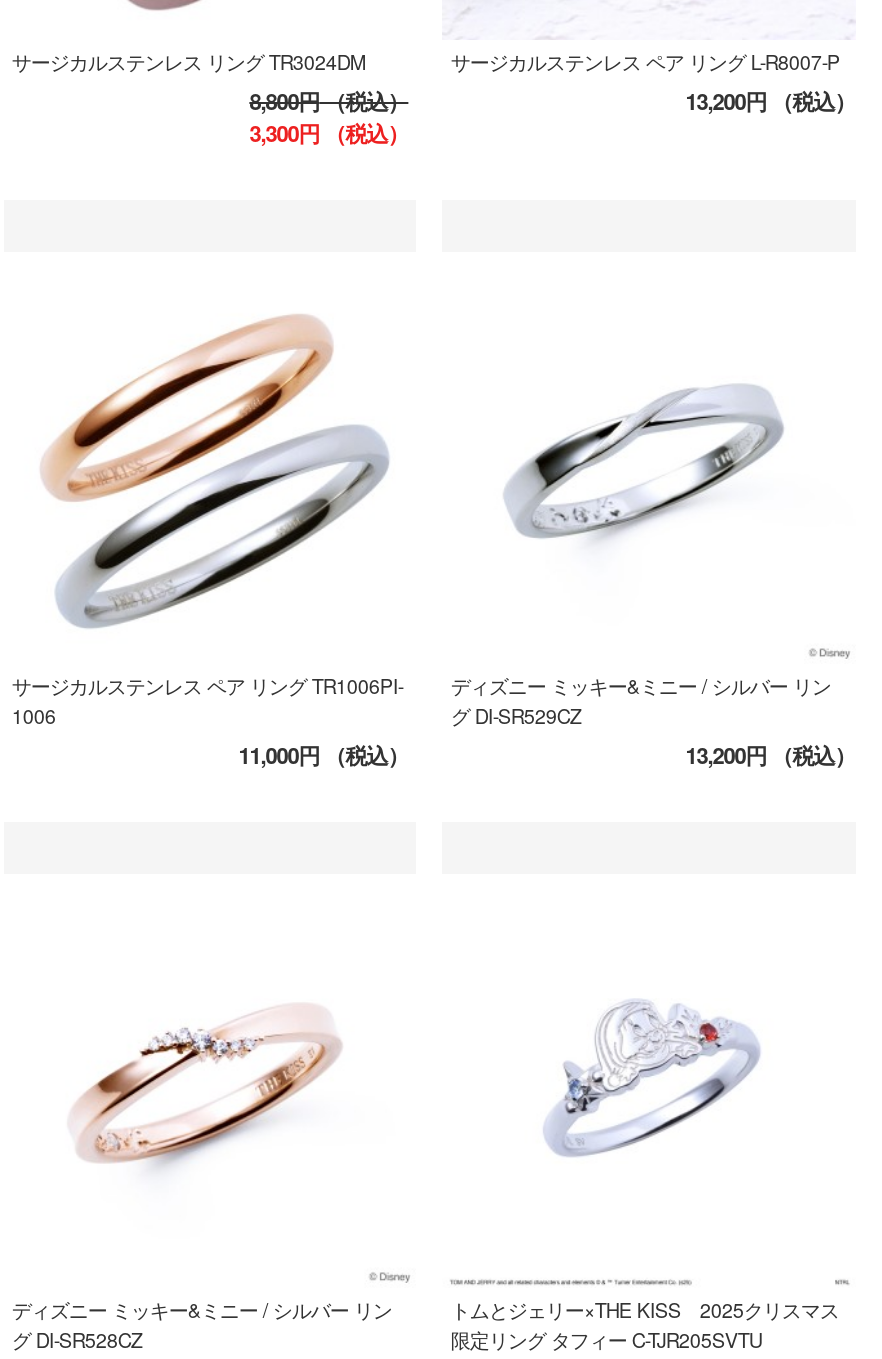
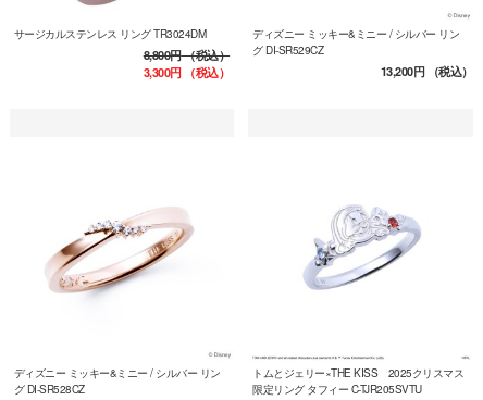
[451,48,855,116] サージカルステンレス ペア リング L-R8007-P | 13,200円（税込） -> none
[12,314,408,770] [image] | サージカルステンレス ペア リング TR1006PI- | 1006 | 11,000円（税込） -> none
[504,384,784,542] [image] -> none

